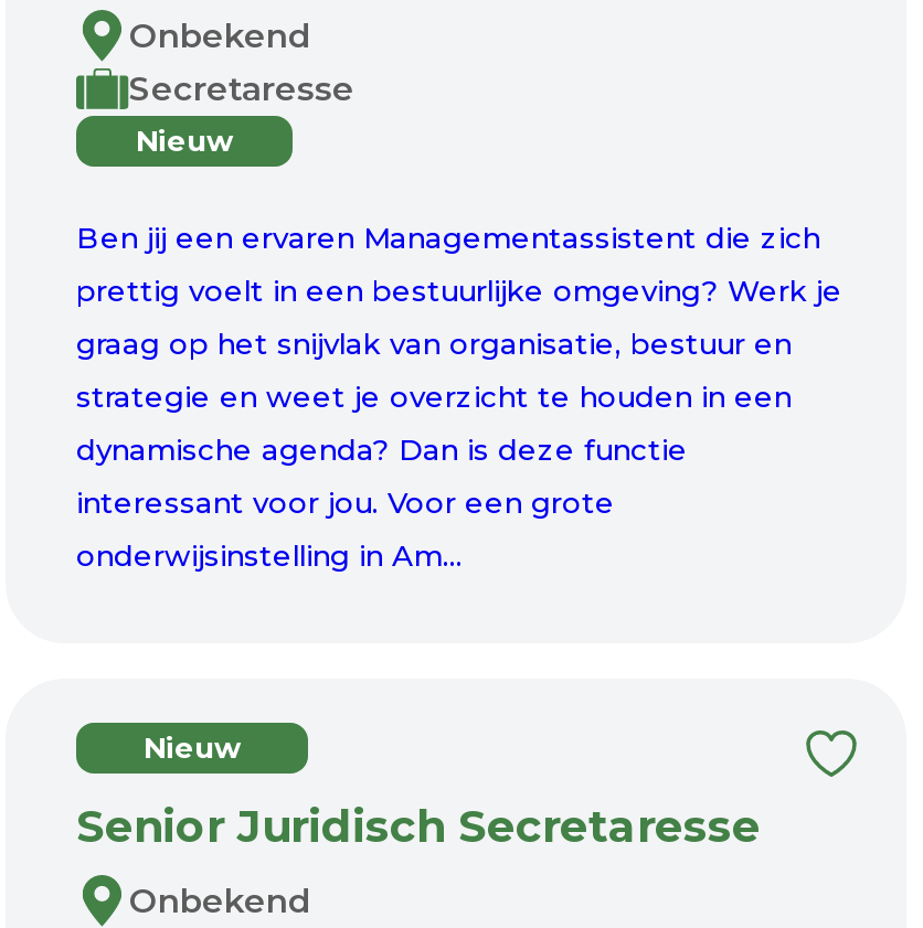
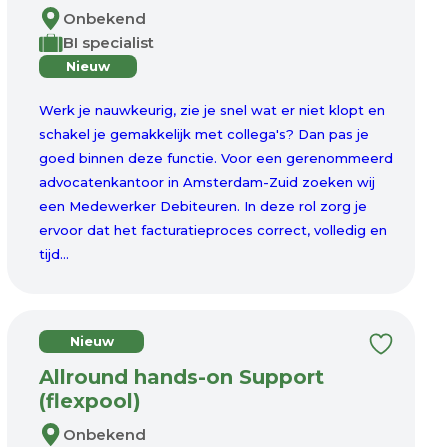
[129,67,354,109] Secretaresse -> [63,33,154,52] BI specialist
[76,220,820,255] Ben jij een ervaren Managementassistent die zich -> [39,102,385,118] Werk je nauwkeurig, zie je snel wat er niet klopt en
[76,273,842,308] prettig voelt in een bestuurlijke omgeving? Werk je -> [39,126,369,142] schakel je gemakkelijk met collega's? Dan pas je
[76,326,792,361] graag op het snijvlak van organisatie, bestuur en -> [39,150,393,166] goed binnen deze functie. Voor een gerenommeerd
[76,378,792,414] strategie en weet je overzicht te houden in een -> [39,174,375,190] advocatenkantoor in Amsterdam-Zuid zoeken wij
[76,431,688,467] dynamische agenda? Dan is deze functie -> [39,198,367,214] een Medewerker Debiteuren. In deze rol zorg je
[76,484,615,520] interessant voor jou. Voor een grote -> [39,222,387,238] ervoor dat het facturatieproces correct, volledig en
[76,537,463,573] onderwijsinstelling in Am... -> [39,246,69,262] tijd...
[76,800,761,853] Senior Juridisch Secretaresse -> [39,365,324,413] Allround hands-on Support | (flexpool)

